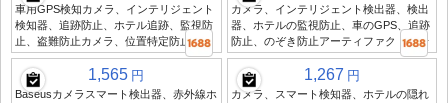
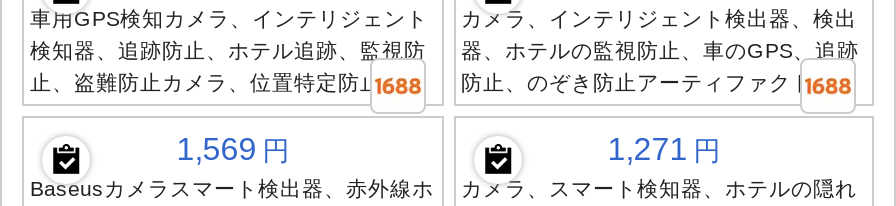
[88,66,144,83] 1,565 円 -> [176,132,288,166] 1,569 円
[304,66,360,83] 1,267 円 -> [608,132,720,166] 1,271 円

